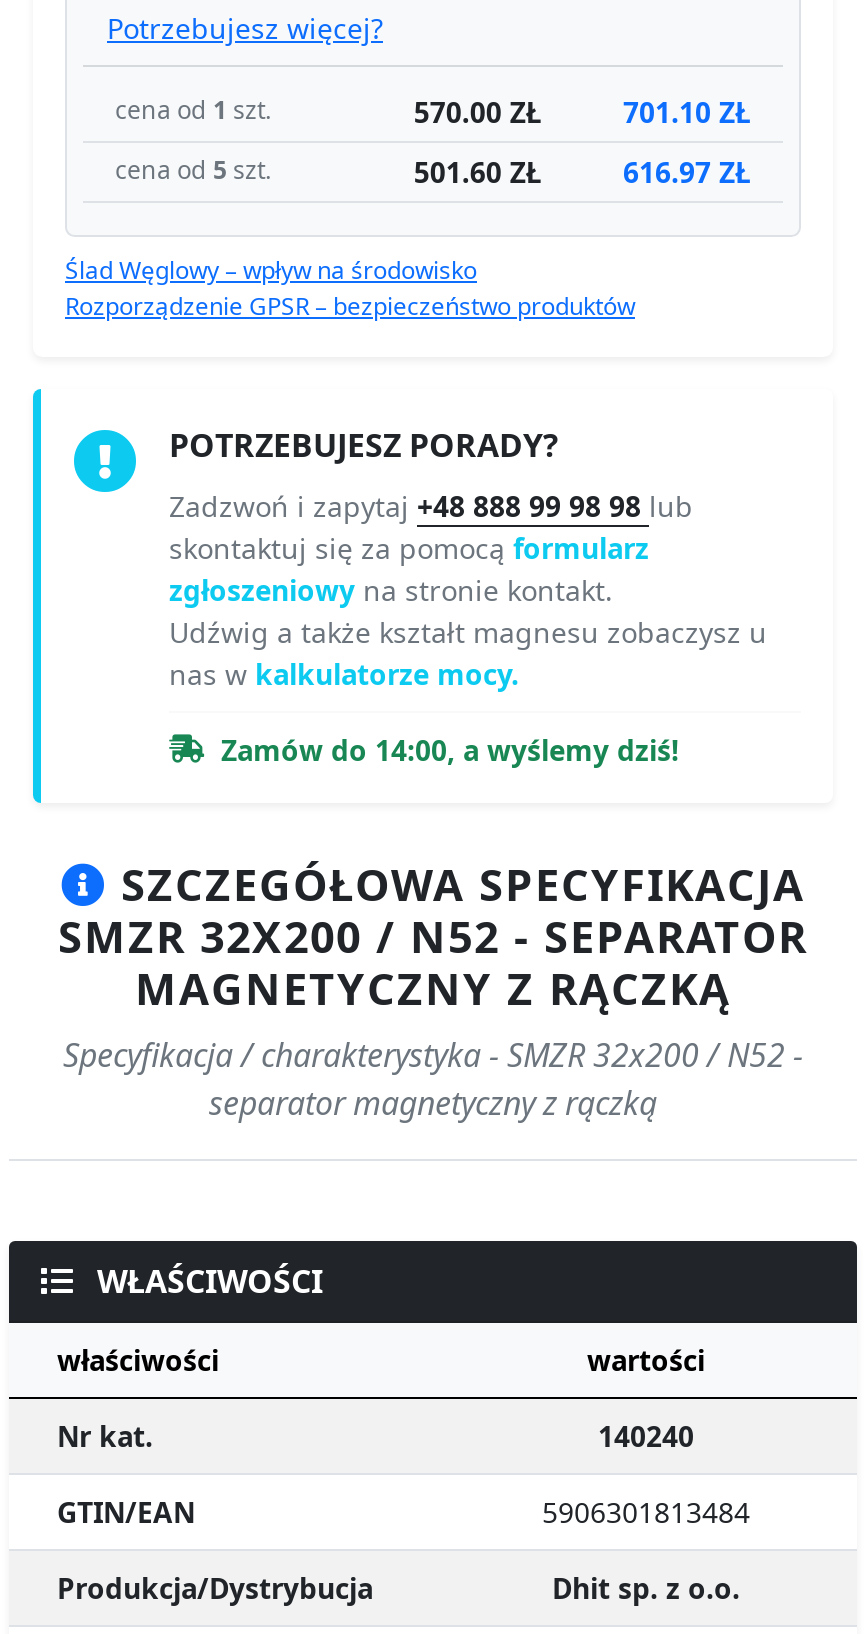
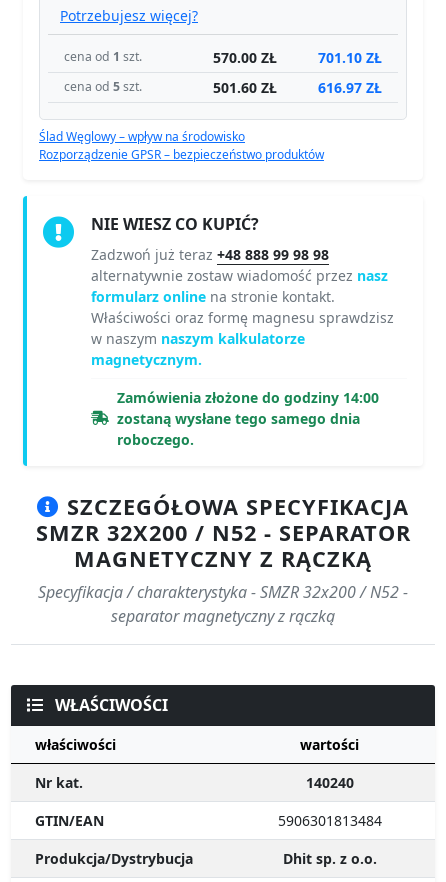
[169,422,559,466] POTRZEBUJESZ PORADY? -> [91,213,259,235] NIE WIESZ CO KUPIĆ?
[169,486,767,692] Zadzwoń i zapytaj +48 888 99 98 98 lub | skontaktuj się za pomocąformularz | zgłoszeniowy na stronie kontakt. | Udźwig a także kształt magnesu zobaczysz u | nas w kalkulatorze mocy. -> [91,245,394,369] Zadzwoń już teraz +48 888 99 98 98 | alternatywnie zostaw wiadomość przez nasz | formularz online na stronie kontakt. | Właściwości oraz formę magnesu sprawdzisz | w naszym naszym kalkulatorze | magnetycznym.
[221,730,679,768] Zamów do 14:00, a wyślemy dziś! -> [117,388,379,449] Zamówienia złożone do godziny 14:00 | zostaną wysłane tego samego dnia | roboczego.

